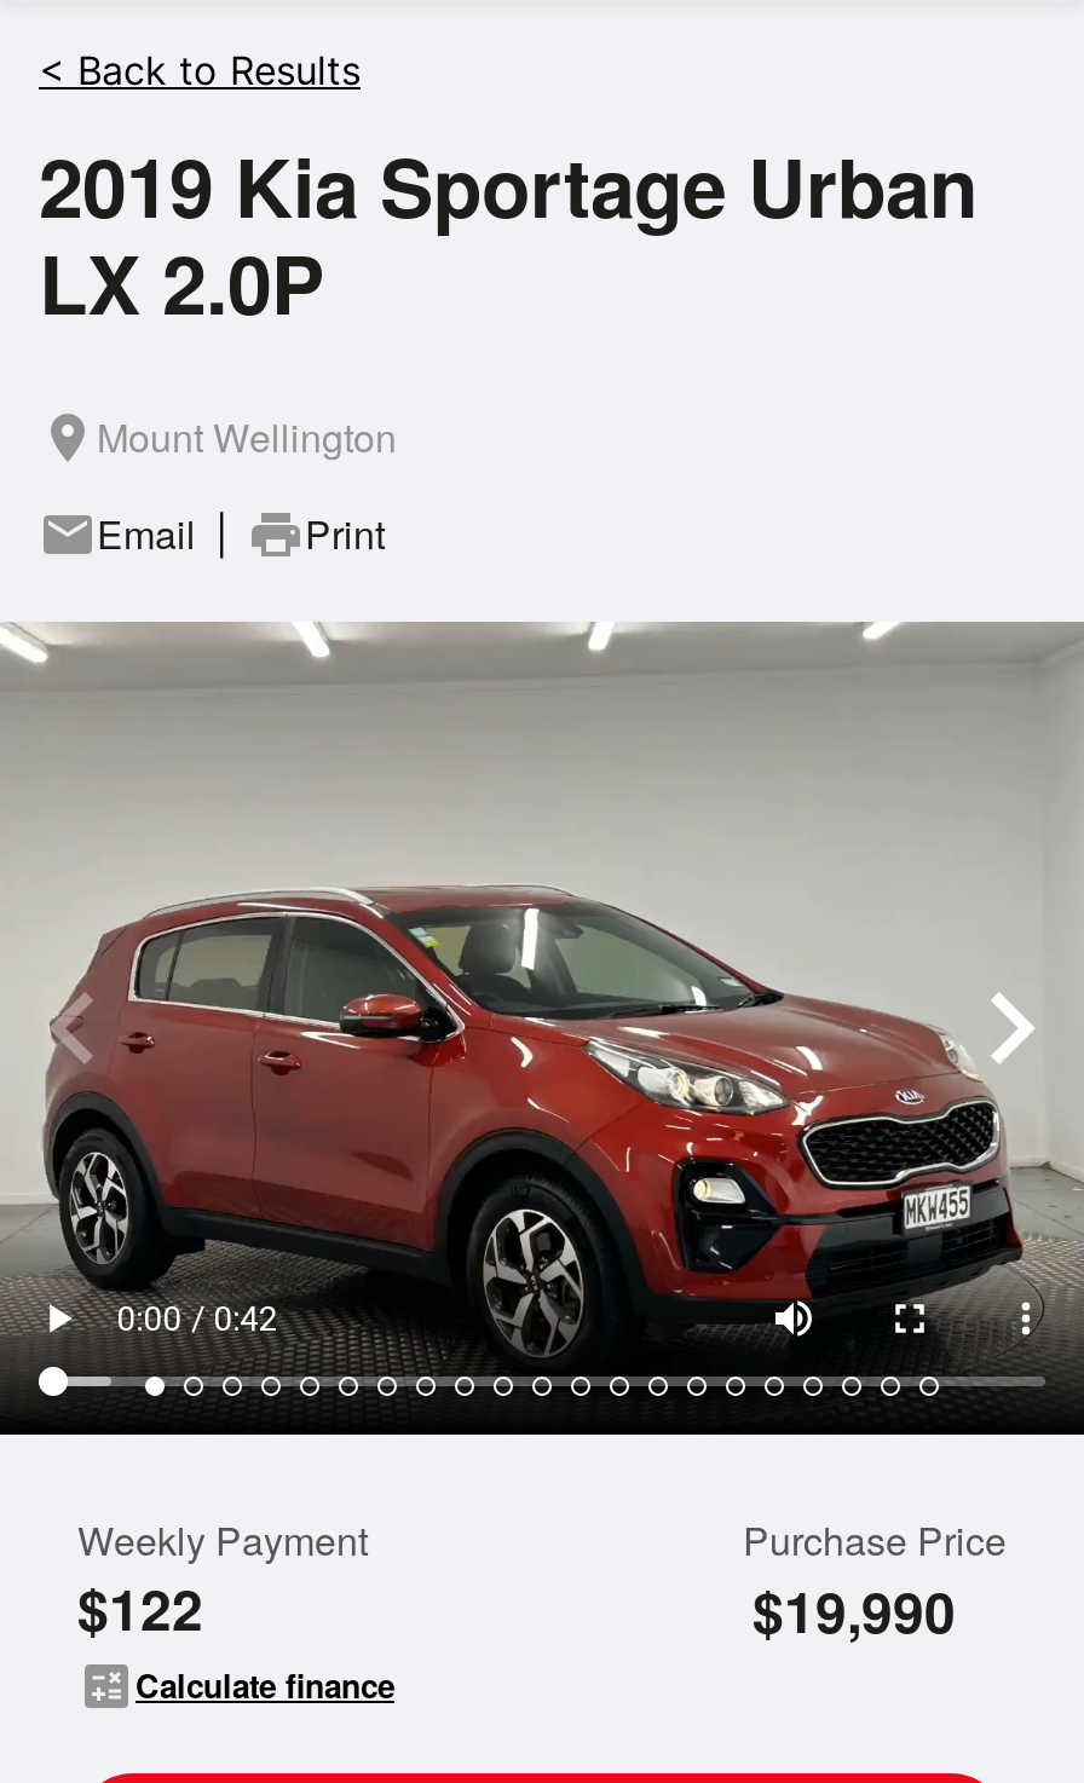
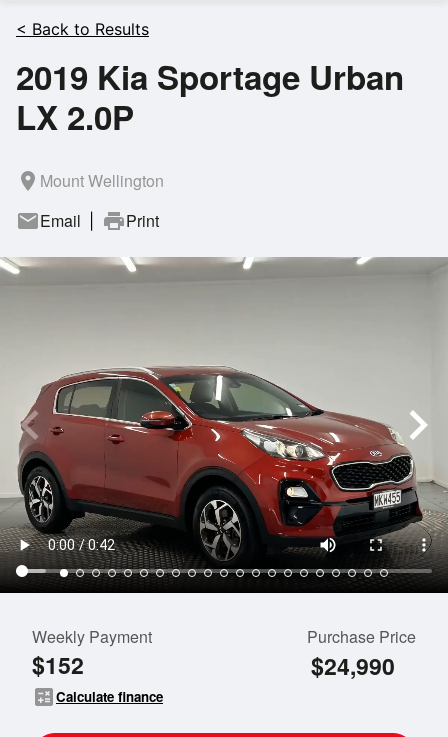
[77,1568,203,1648] $122 -> [32,648,84,681] $152
[753,1570,956,1650] $19,990 -> [311,649,395,682] $24,990

